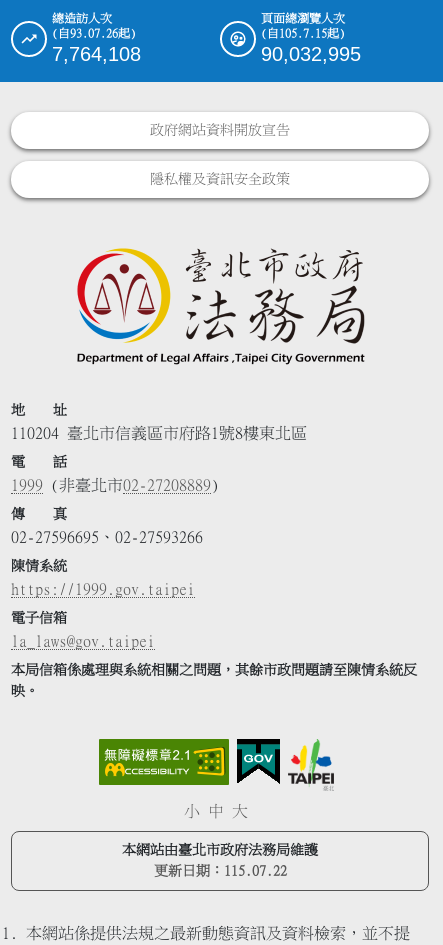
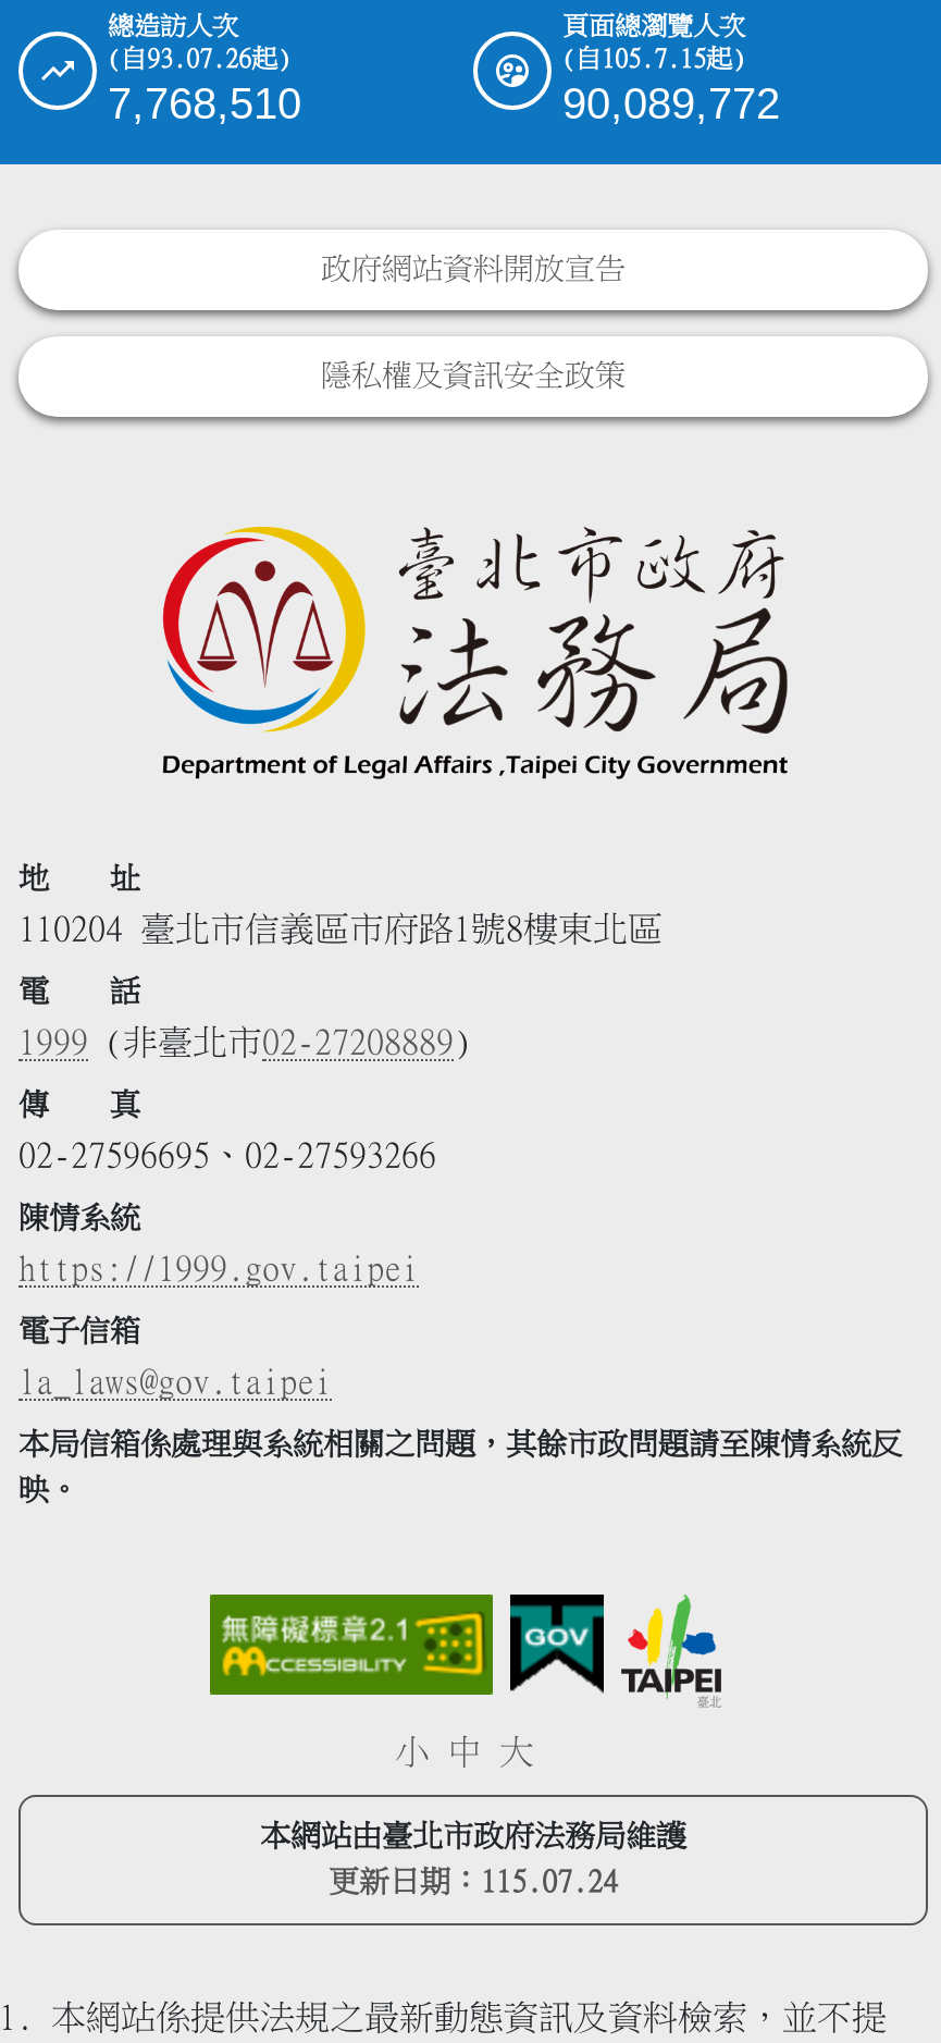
[52,43,141,65] 7,764,108 -> [108,79,301,127] 7,768,510
[261,43,361,65] 90,032,995 -> [562,79,780,127] 90,089,772
[153,864,286,878] 更新日期：115.07.22 -> [329,1866,618,1897] 更新日期：115.07.24

